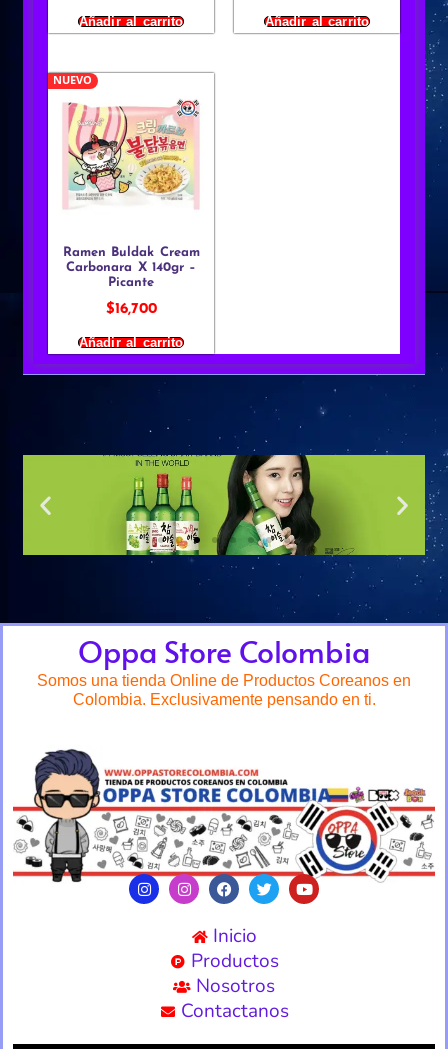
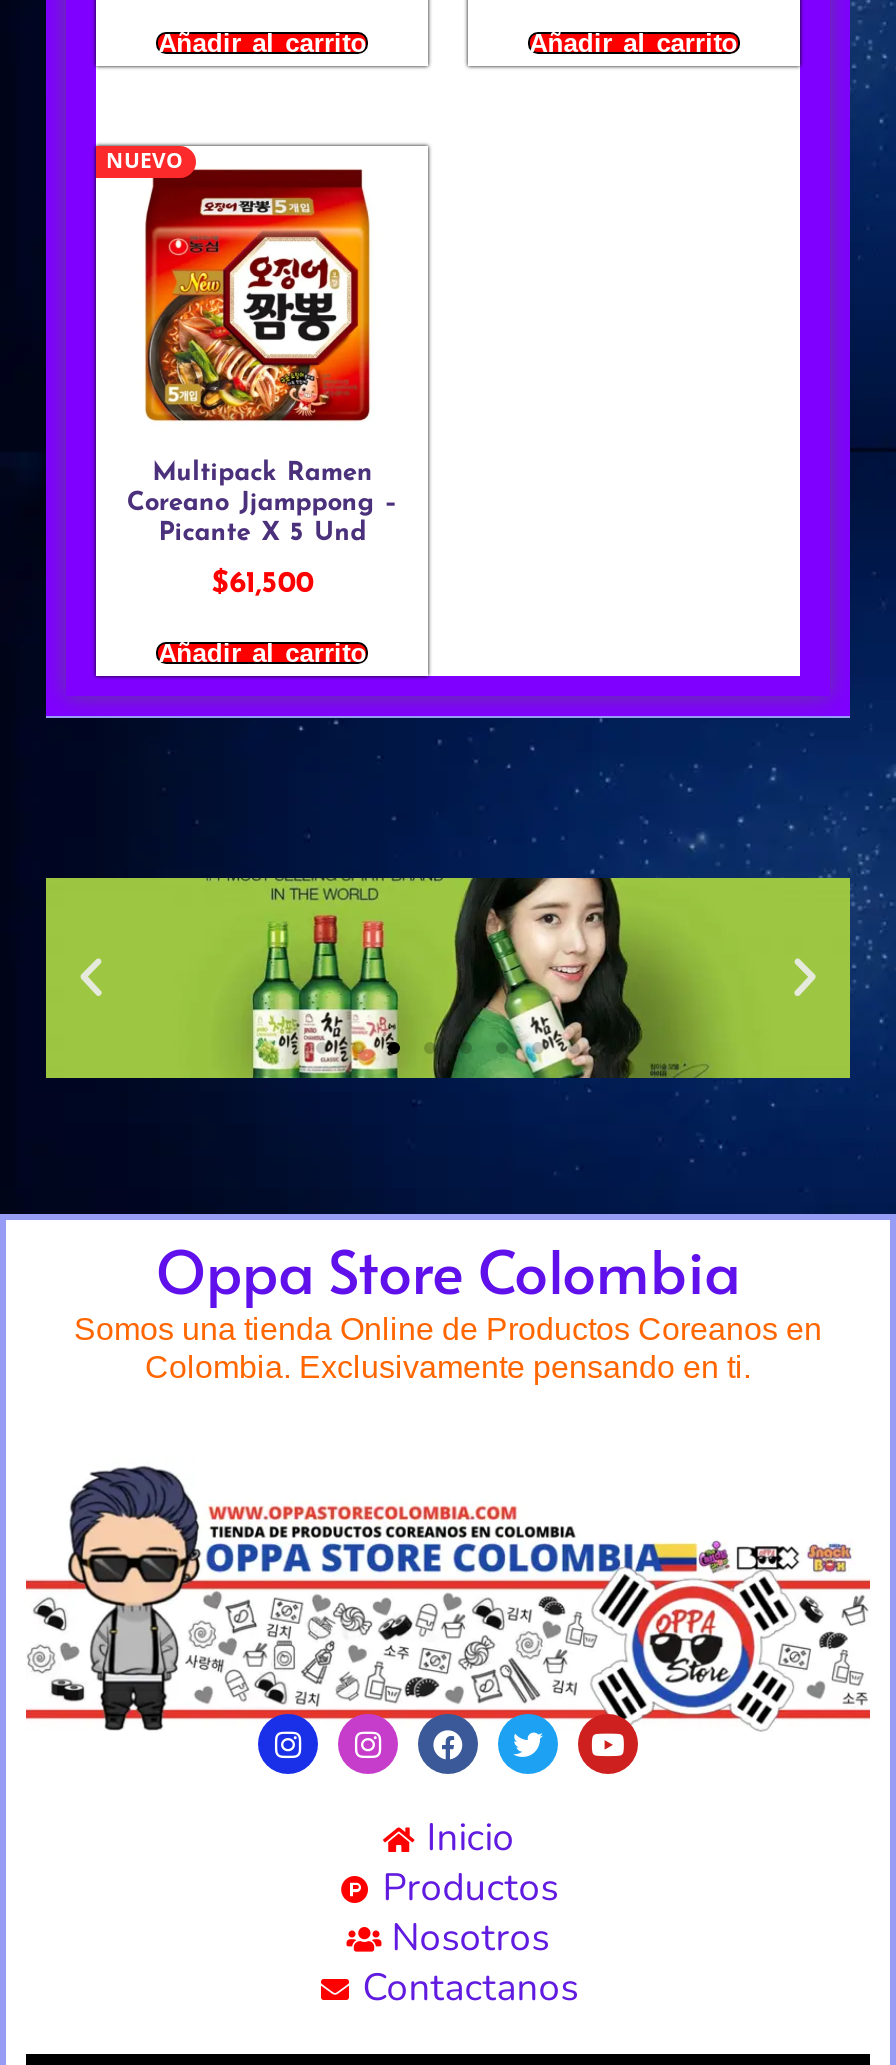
[63,85,200,289] [image] | Ramen Buldak Cream | Carbonara X 140gr – | Picante -> [127,168,398,546] [image] | Multipack Ramen | Coreano Jjamppong – | Picante X 5 Und
[106,302,157,317] $16,700 -> [211,571,313,601] $61,500

